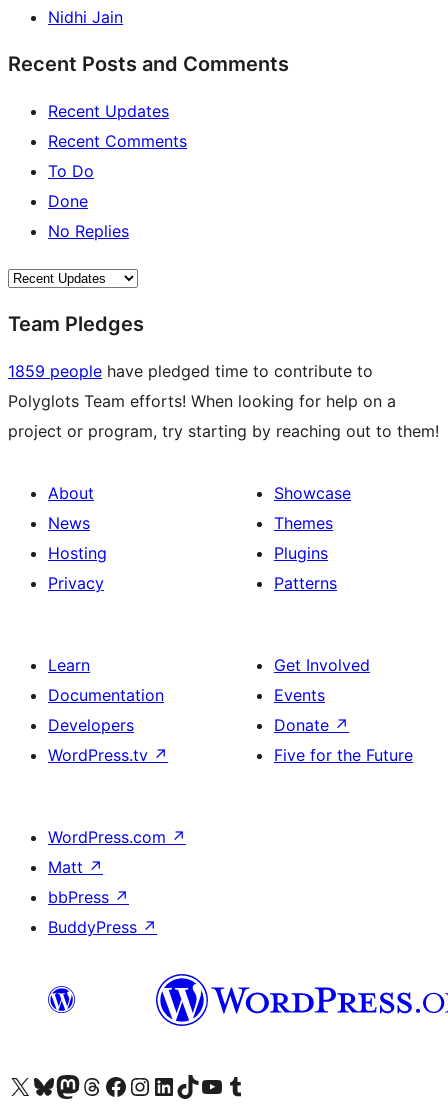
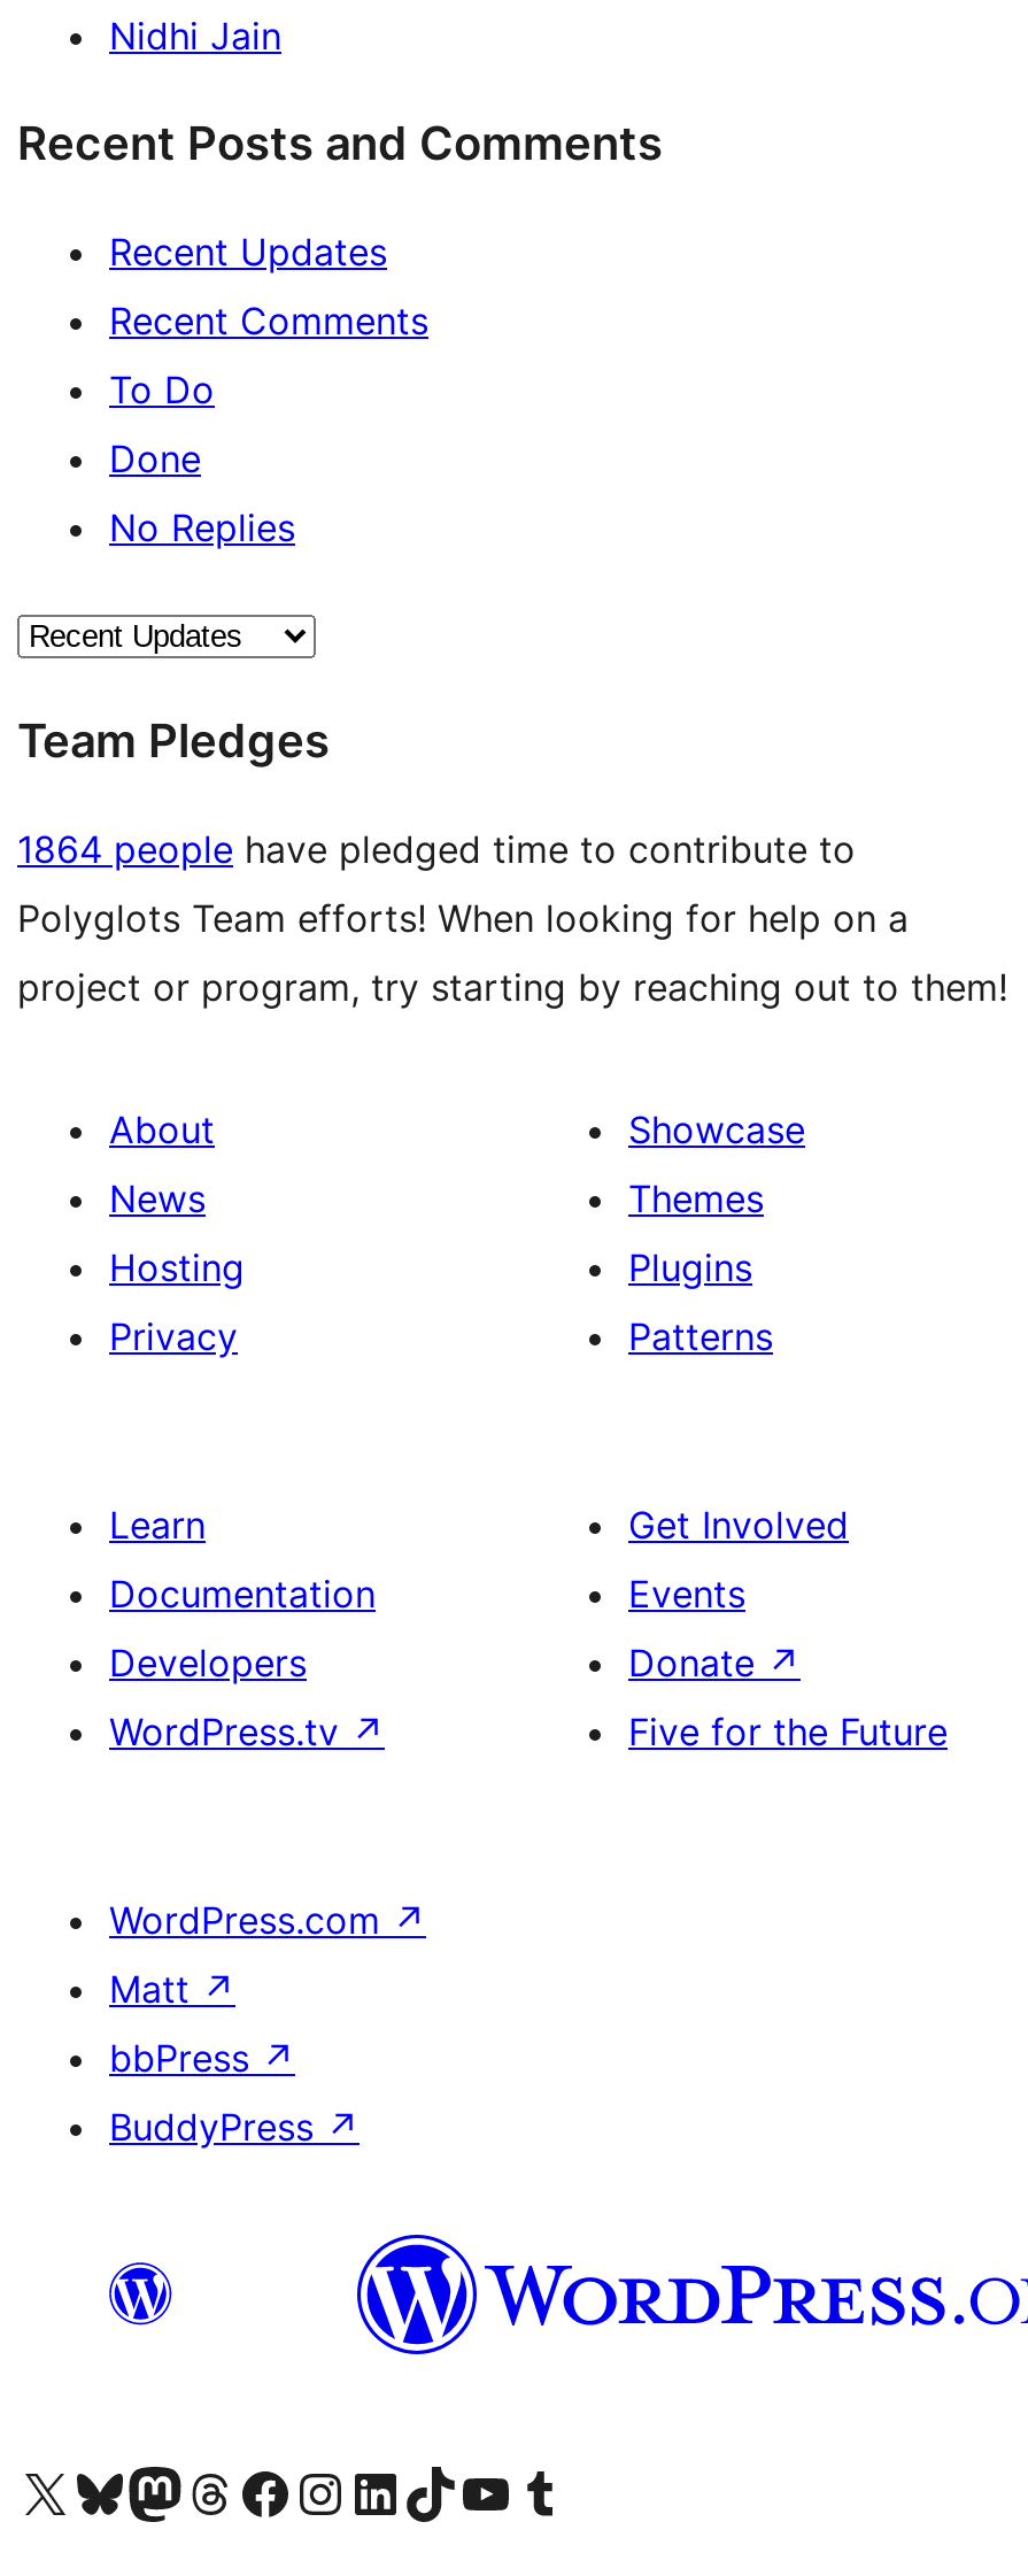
[8,361,373,381] 1859 people have pledged time to contribute to -> [17,826,856,872] 1864 people have pledged time to contribute to

